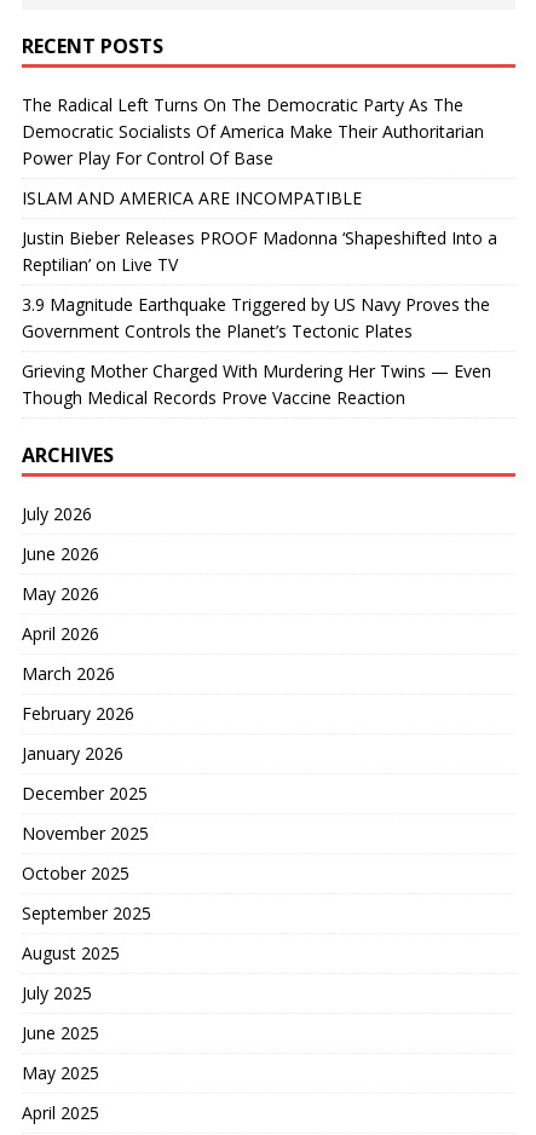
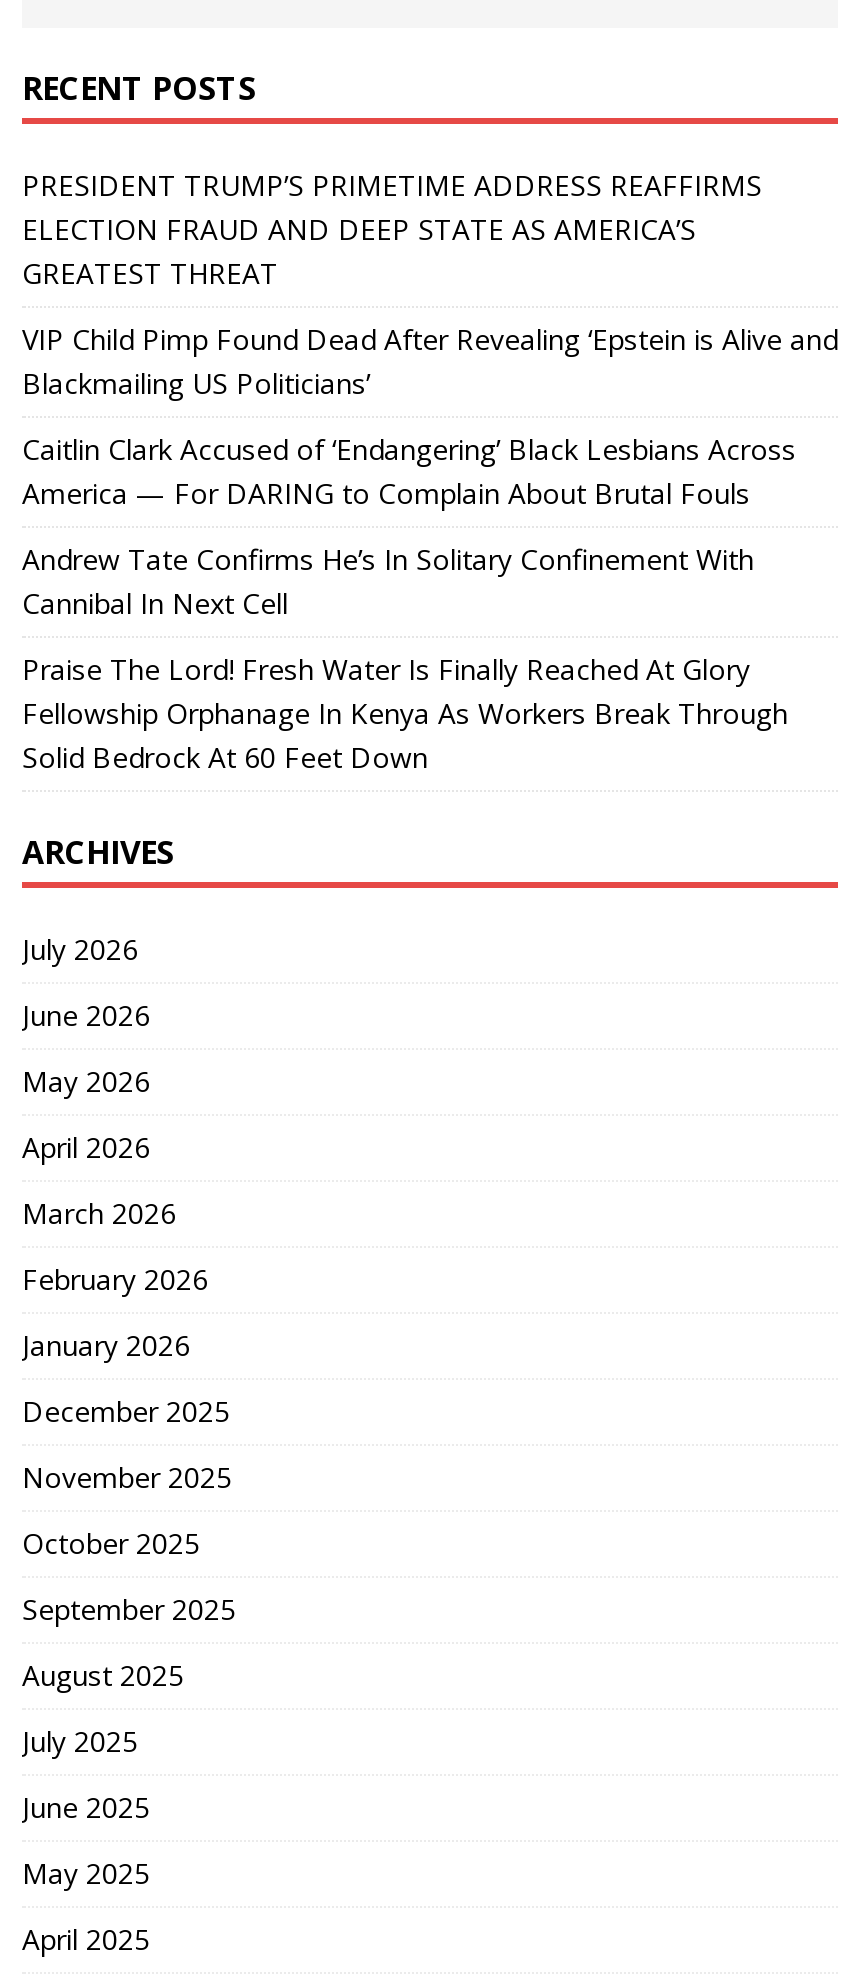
[22,93,484,169] The Radical Left Turns On The Democratic Party As The | Democratic Socialists Of America Make Their Authoritarian | Power Play For Control Of Base -> [22,166,762,292] PRESIDENT TRUMP’S PRIMETIME ADDRESS REAFFIRMS | ELECTION FRAUD AND DEEP STATE AS AMERICA’S | GREATEST THREAT
[22,186,362,209] ISLAM AND AMERICA ARE INCOMPATIBLE -> [22,320,838,402] VIP Child Pimp Found Dead After Revealing ‘Epstein is Alive and | Blackmailing US Politicians’
[22,226,497,276] Justin Bieber Releases PROOF Madonna ‘Shapeshifted Into a | Reptilian’ on Live TV -> [22,430,796,512] Caitlin Clark Accused of ‘Endangering’ Black Lesbians Across | America — For DARING to Complain About Brutal Fouls
[22,293,490,342] 3.9 Magnitude Earthquake Triggered by US Navy Proves the | Government Controls the Planet’s Tectonic Plates -> [22,540,754,622] Andrew Tate Confirms He’s In Solitary Confinement With | Cannibal In Next Cell
[22,359,491,409] Grieving Mother Charged With Murdering Her Twins — Even | Though Medical Records Prove Vaccine Reaction -> [22,650,788,776] Praise The Lord! Fresh Water Is Finally Reached At Glory | Fellowship Orphanage In Kenya As Workers Break Through | Solid Bedrock At 60 Feet Down

